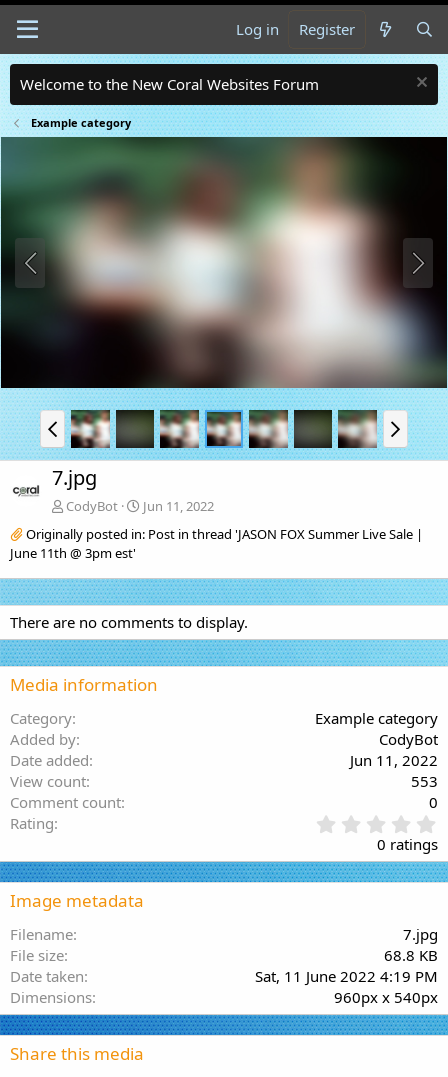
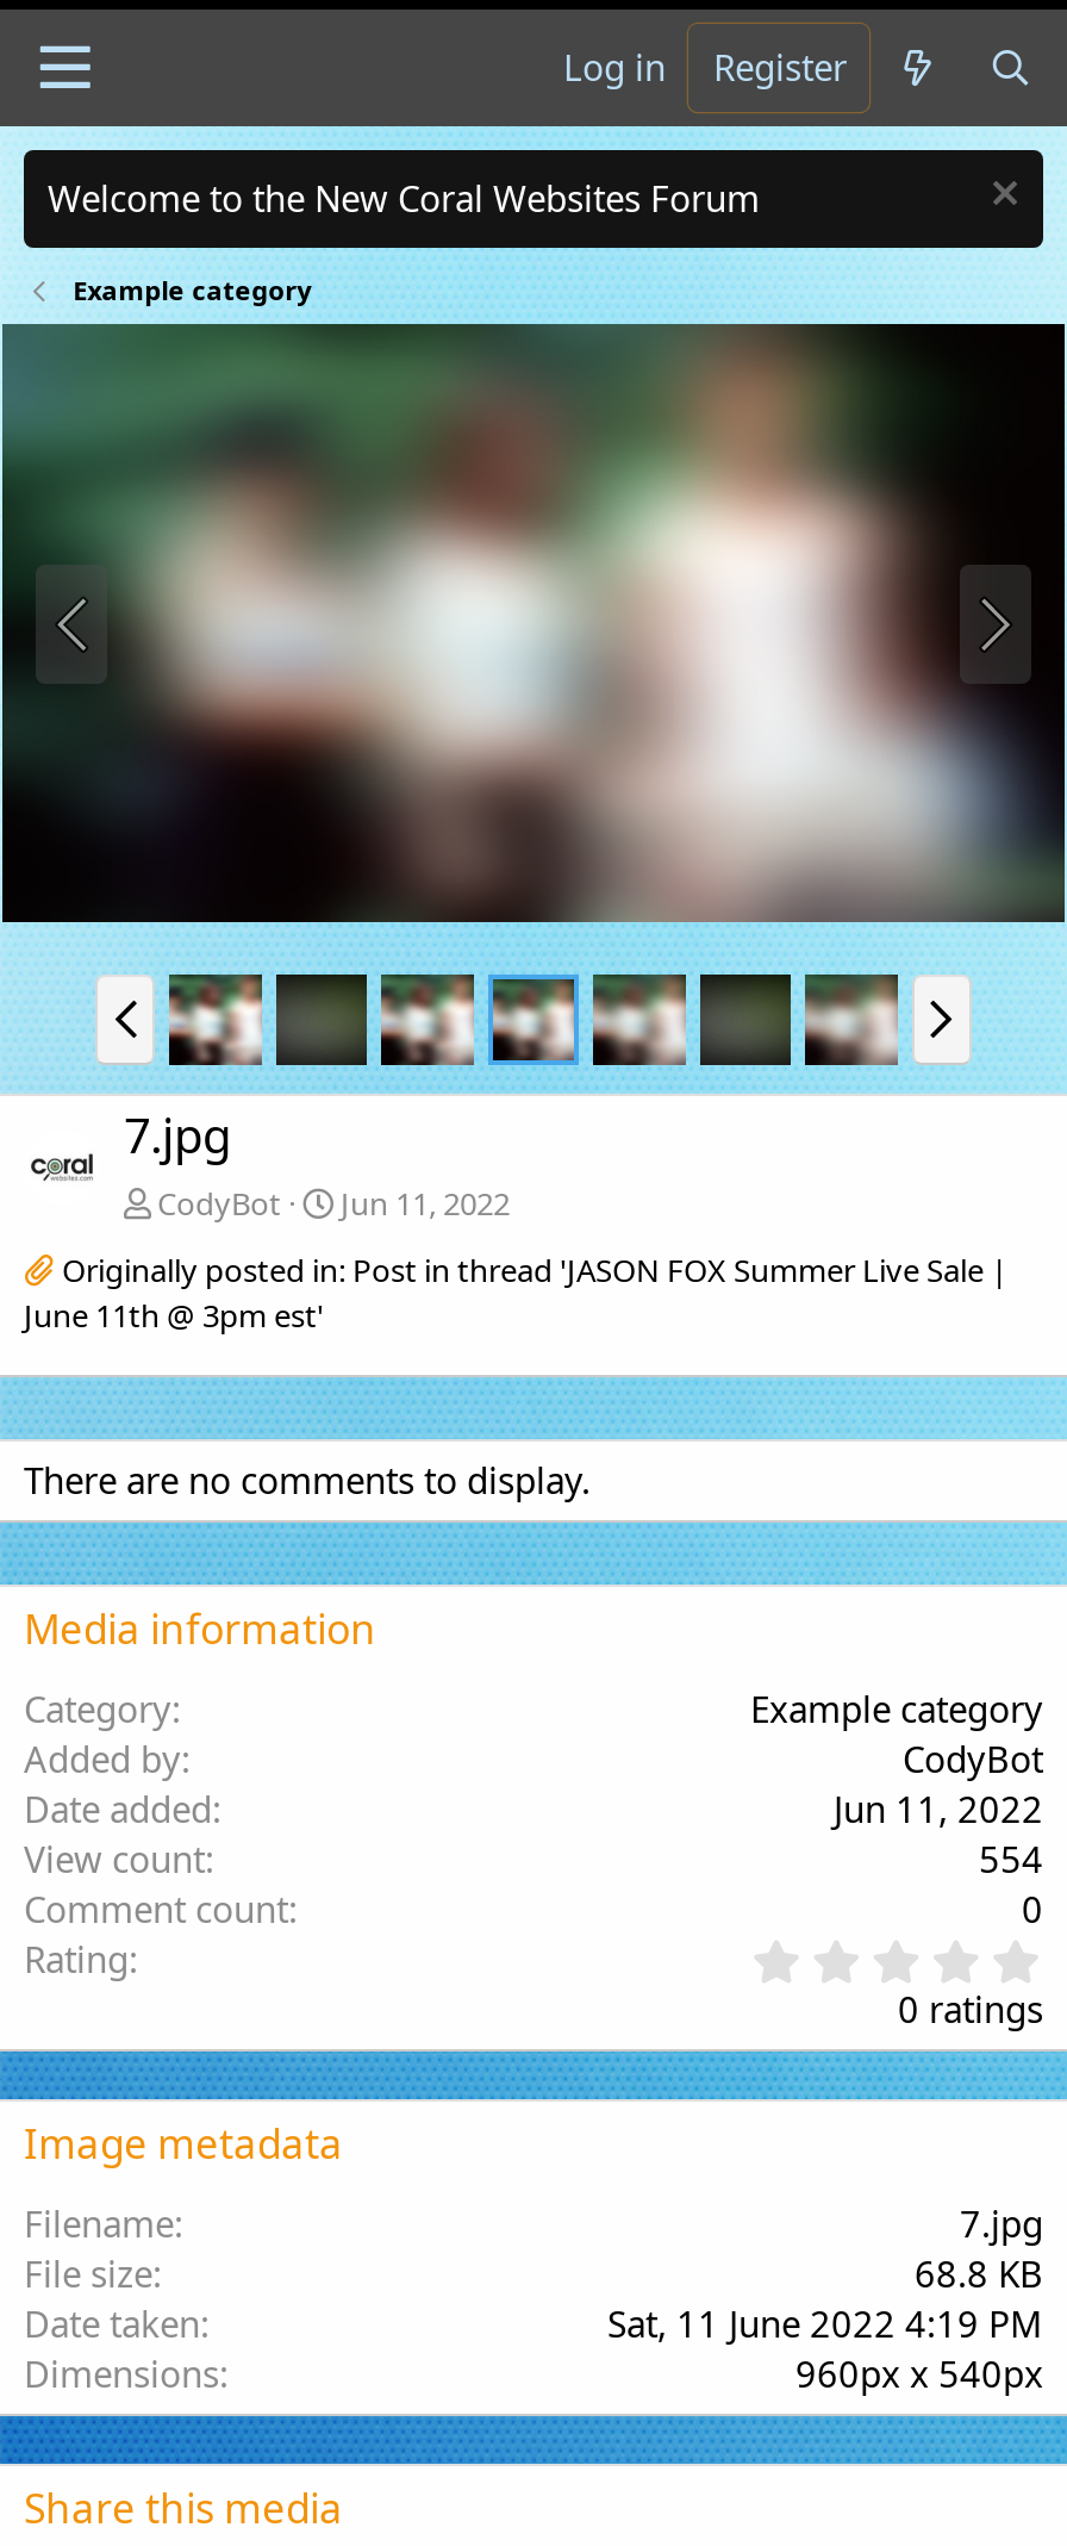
[411,771,438,791] 553 -> [979,1835,1043,1883] 554

